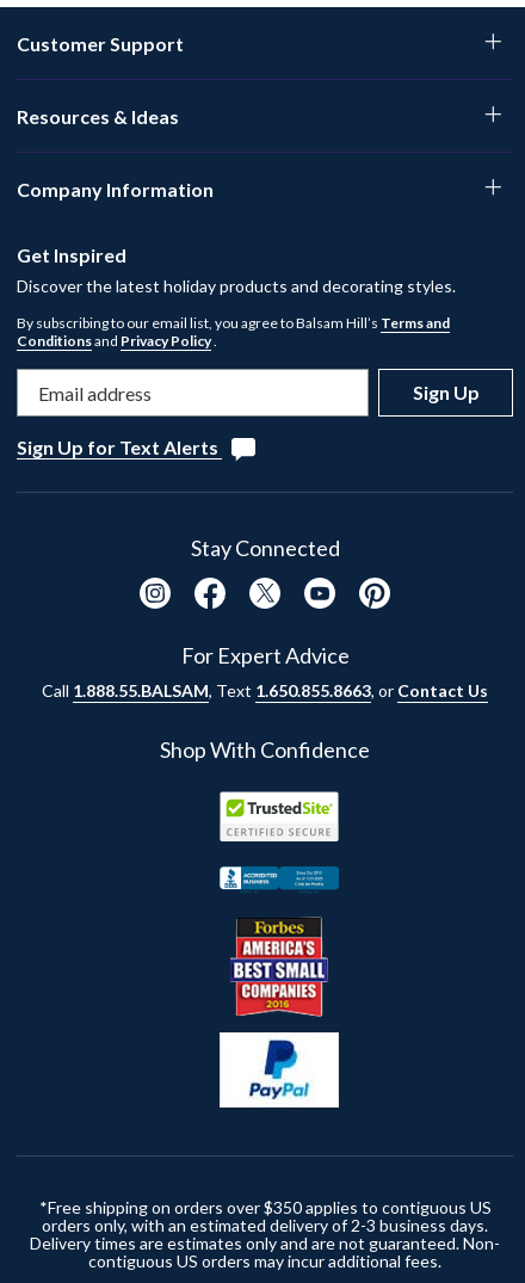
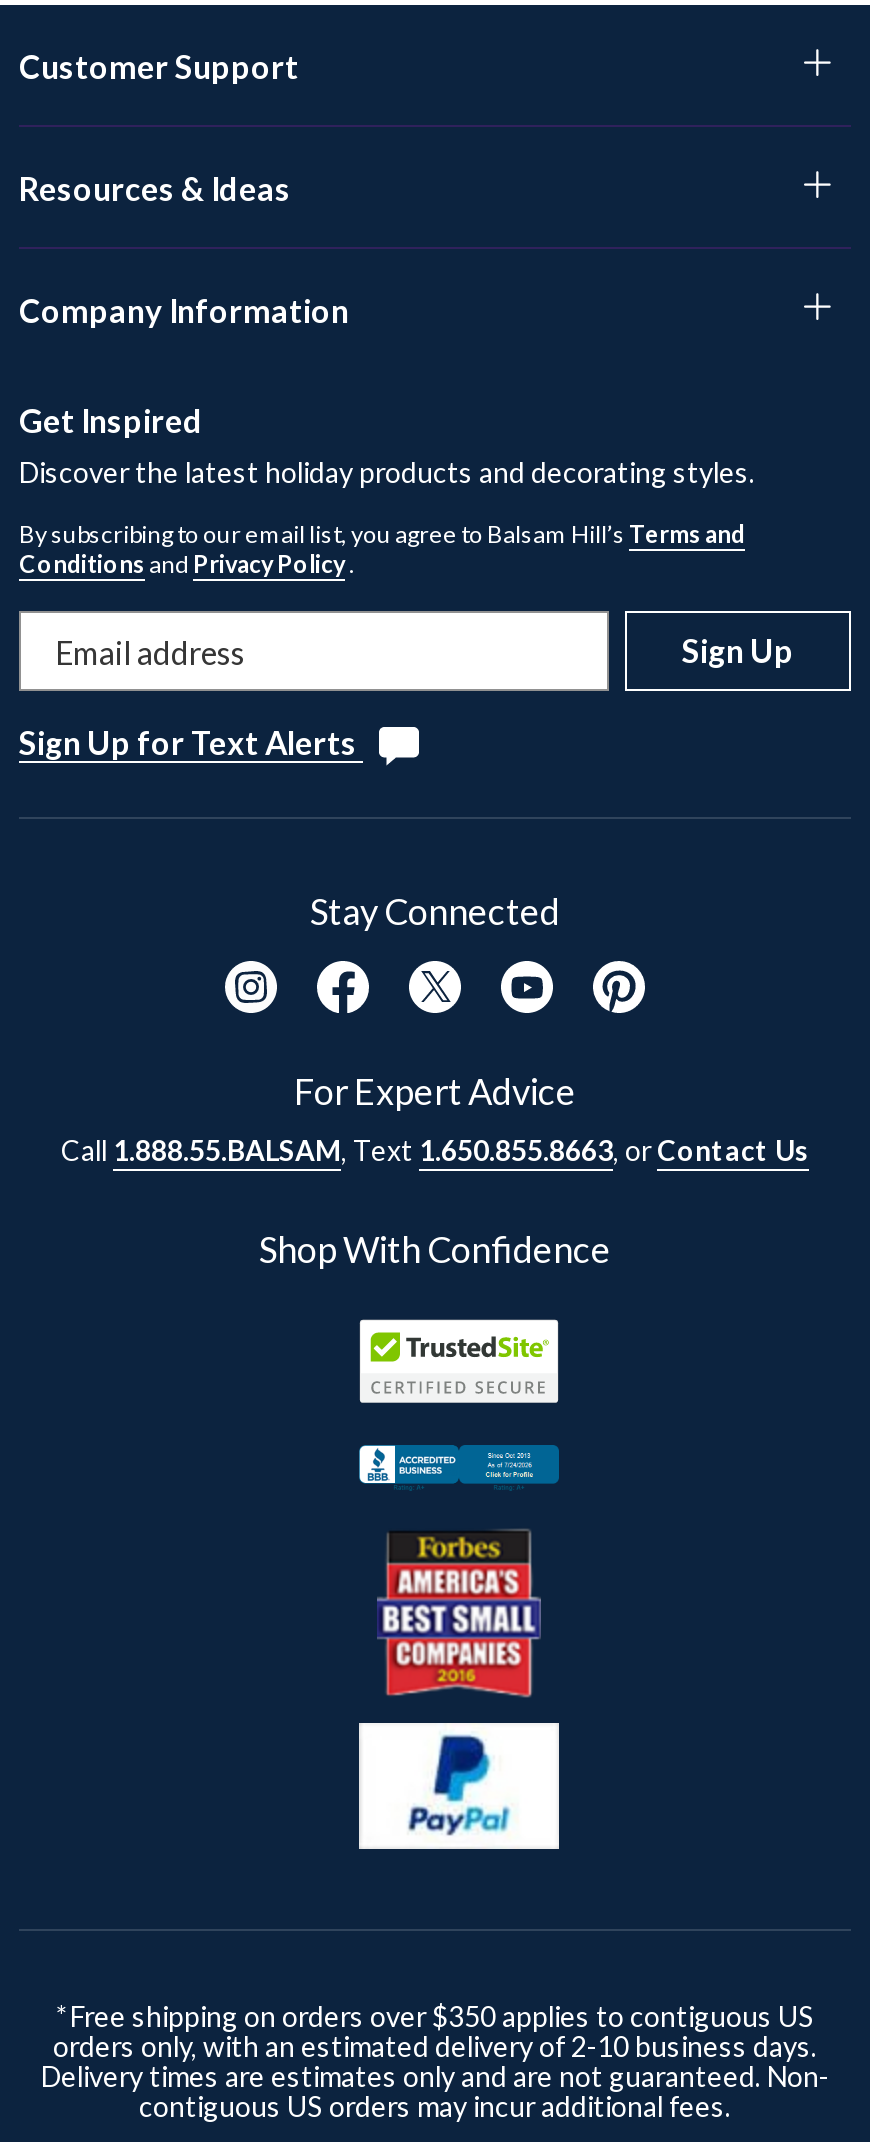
[42,1215,488,1235] orders only, with an estimated delivery of 2-3 business days. -> [53,2029,817,2063] orders only, with an estimated delivery of 2-10 business days.

